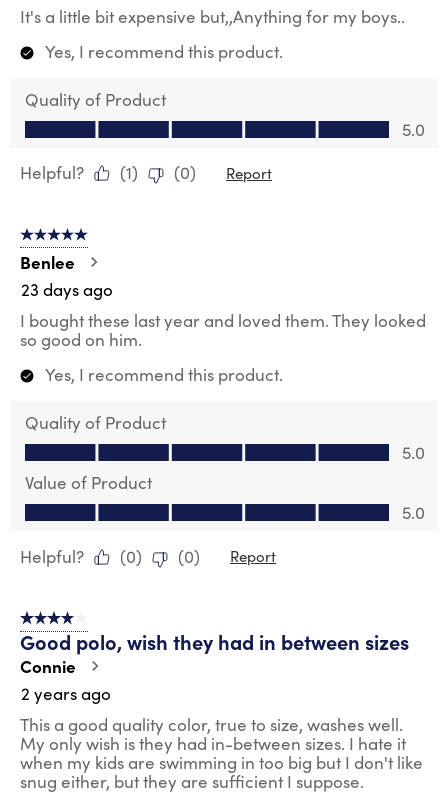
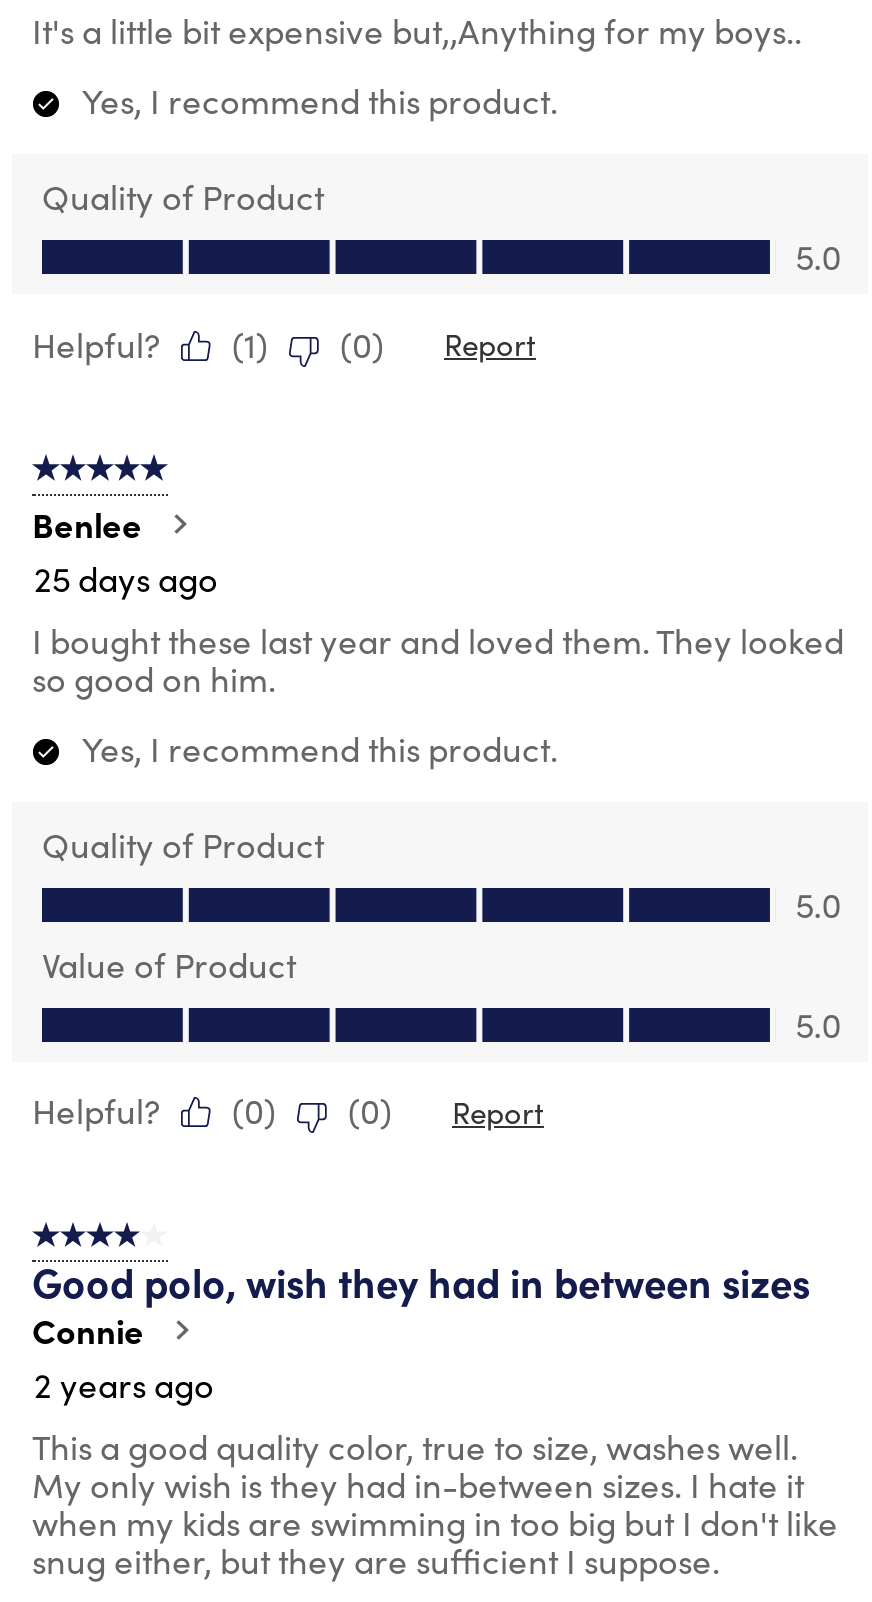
[21,278,113,301] 23 days ago -> [34,556,218,602] 25 days ago

